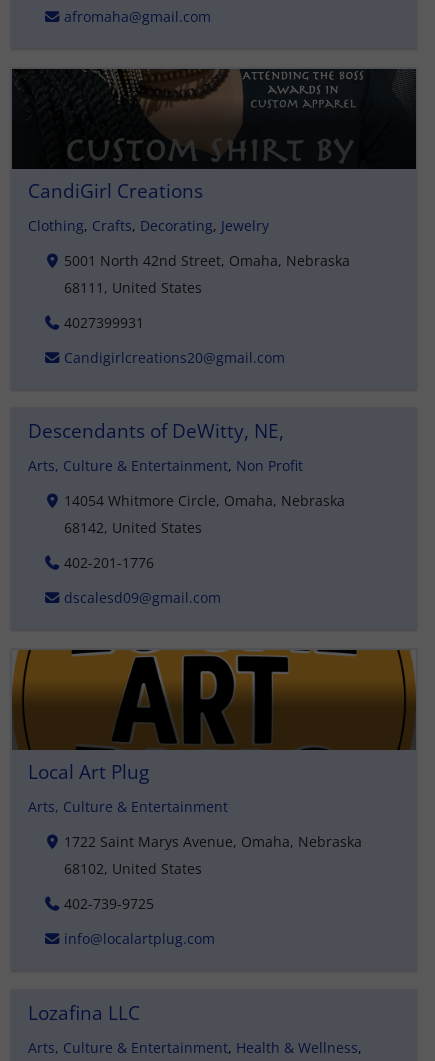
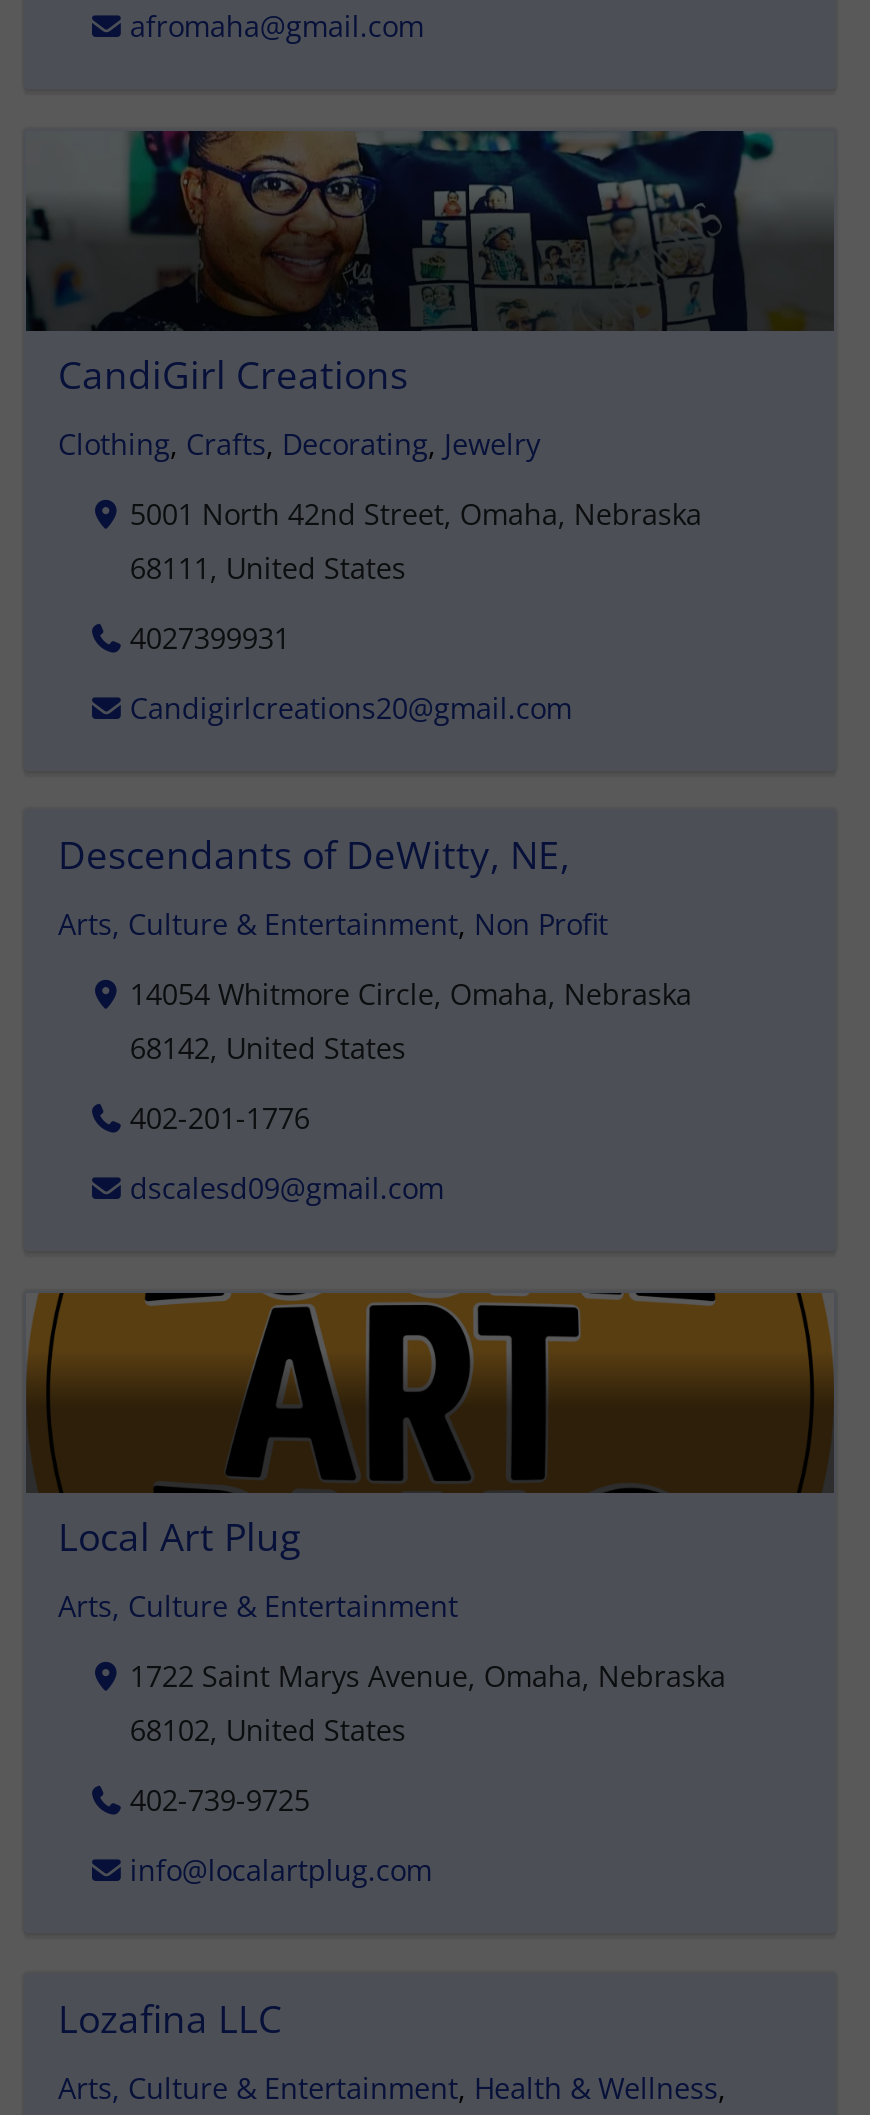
[11,68,417,170] [image] -> [24,129,836,333] [image]

